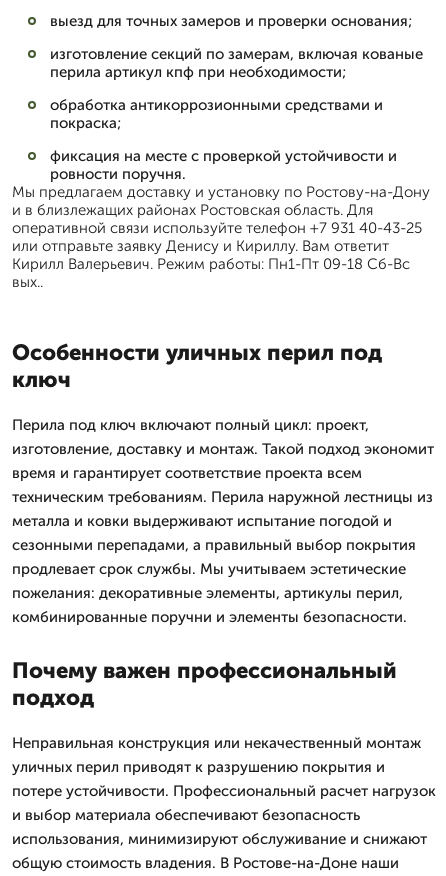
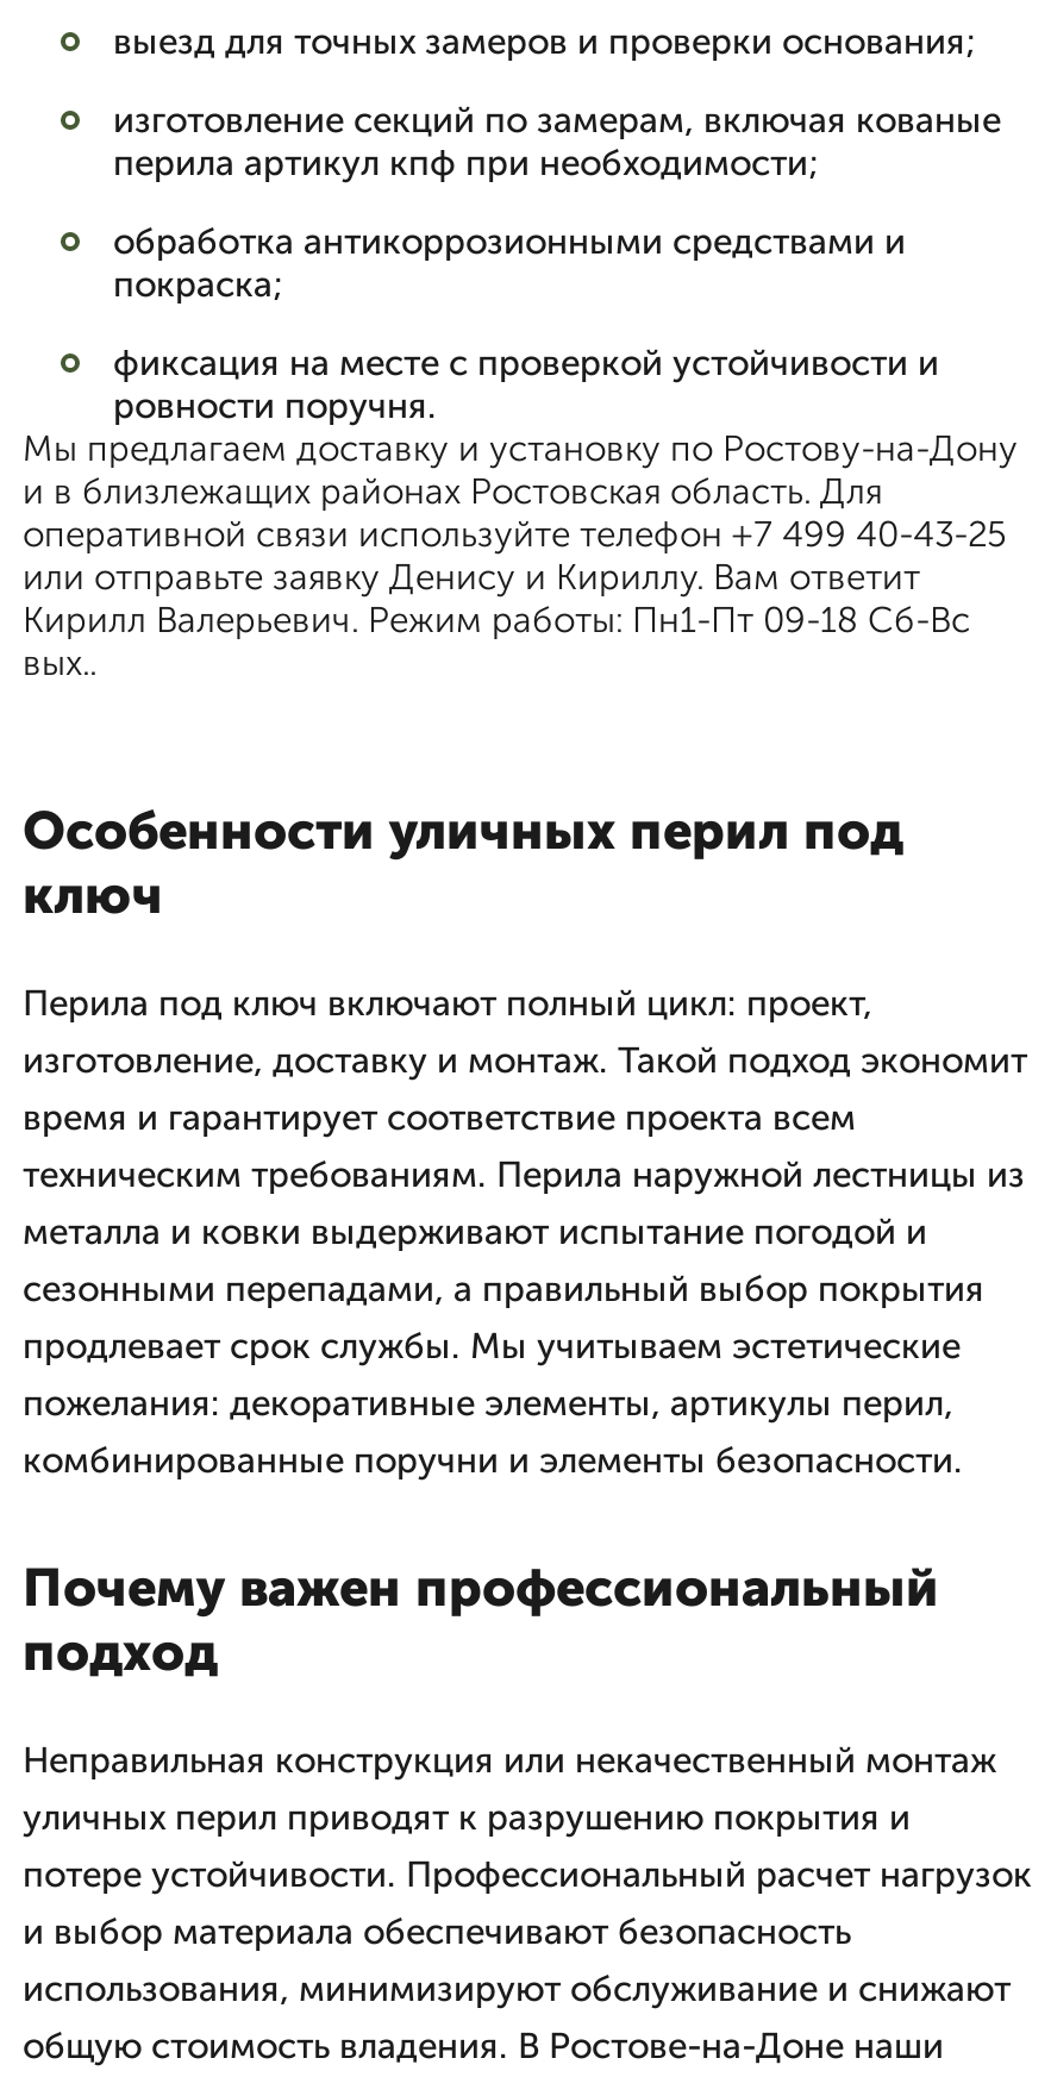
[12,219,422,237] оперативной связи используйте телефон +7 931 40-43-25 -> [23,513,1006,556] оперативной связи используйте телефон +7 499 40-43-25

